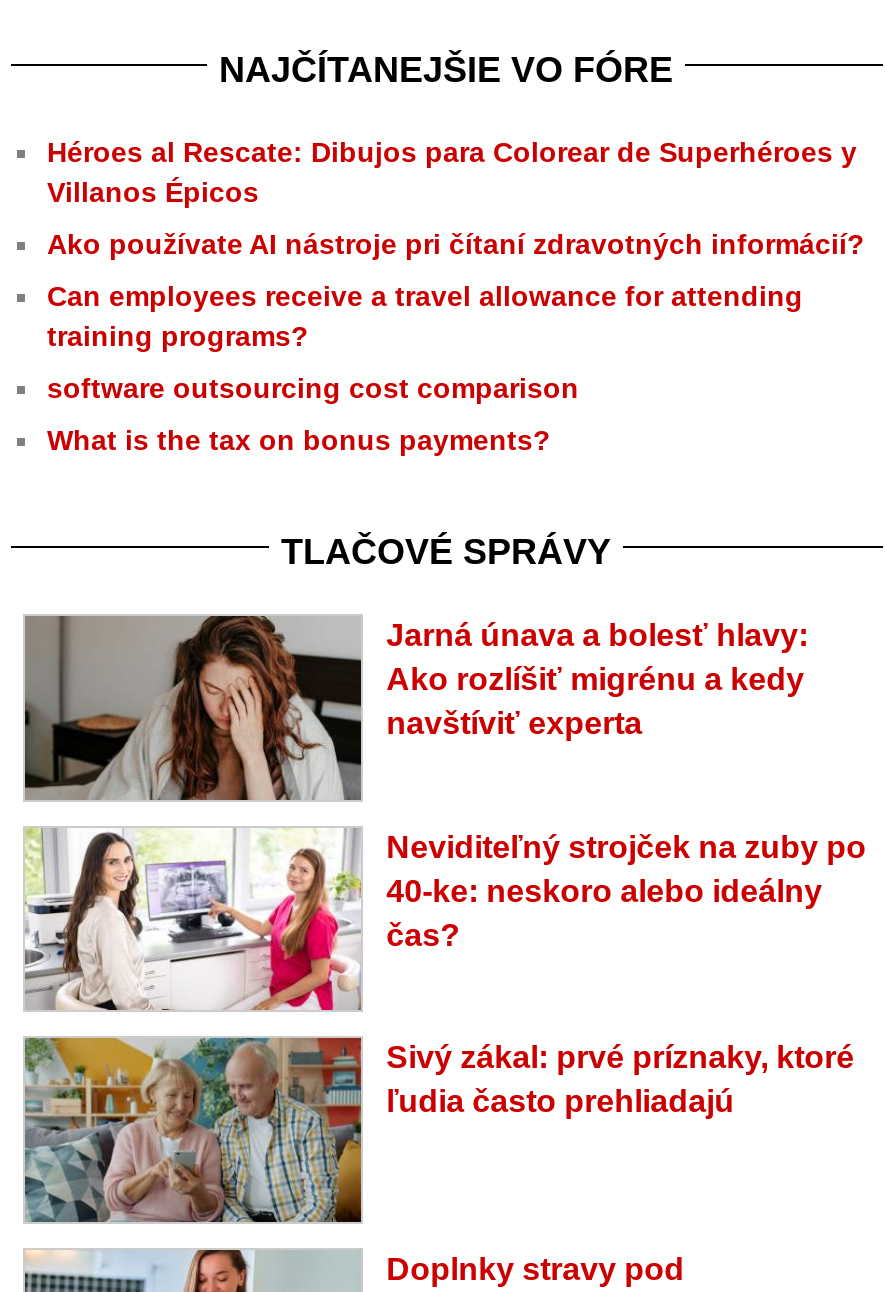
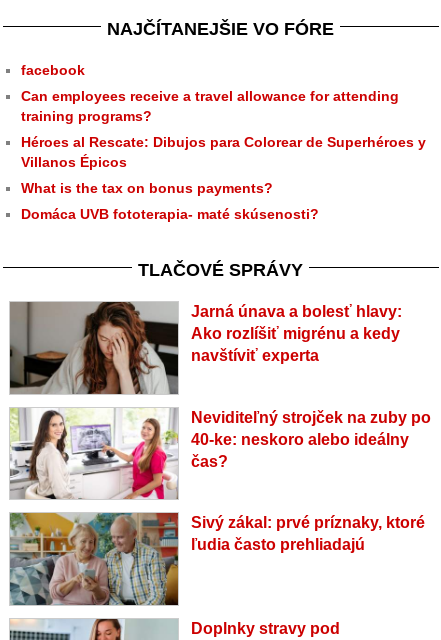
moved [47,136,857,208] -> [21,134,426,170]: Héroes al Rescate: Dibujos para Colorear de Superhéroes y | Villanos Épicos
[47,228,865,260] Ako používate AI nástroje pri čítaní zdravotných informácií? -> [21,62,85,78] facebook
moved [47,280,803,352] -> [21,88,399,124]: Can employees receive a travel allowance for attending | training programs?
[47,372,579,404] software outsourcing cost comparison -> none
moved [47,424,551,456] -> [21,180,273,196]: What is the tax on bonus payments?
none -> [21,206,319,222] Domáca UVB fototerapia- maté skúsenosti?

